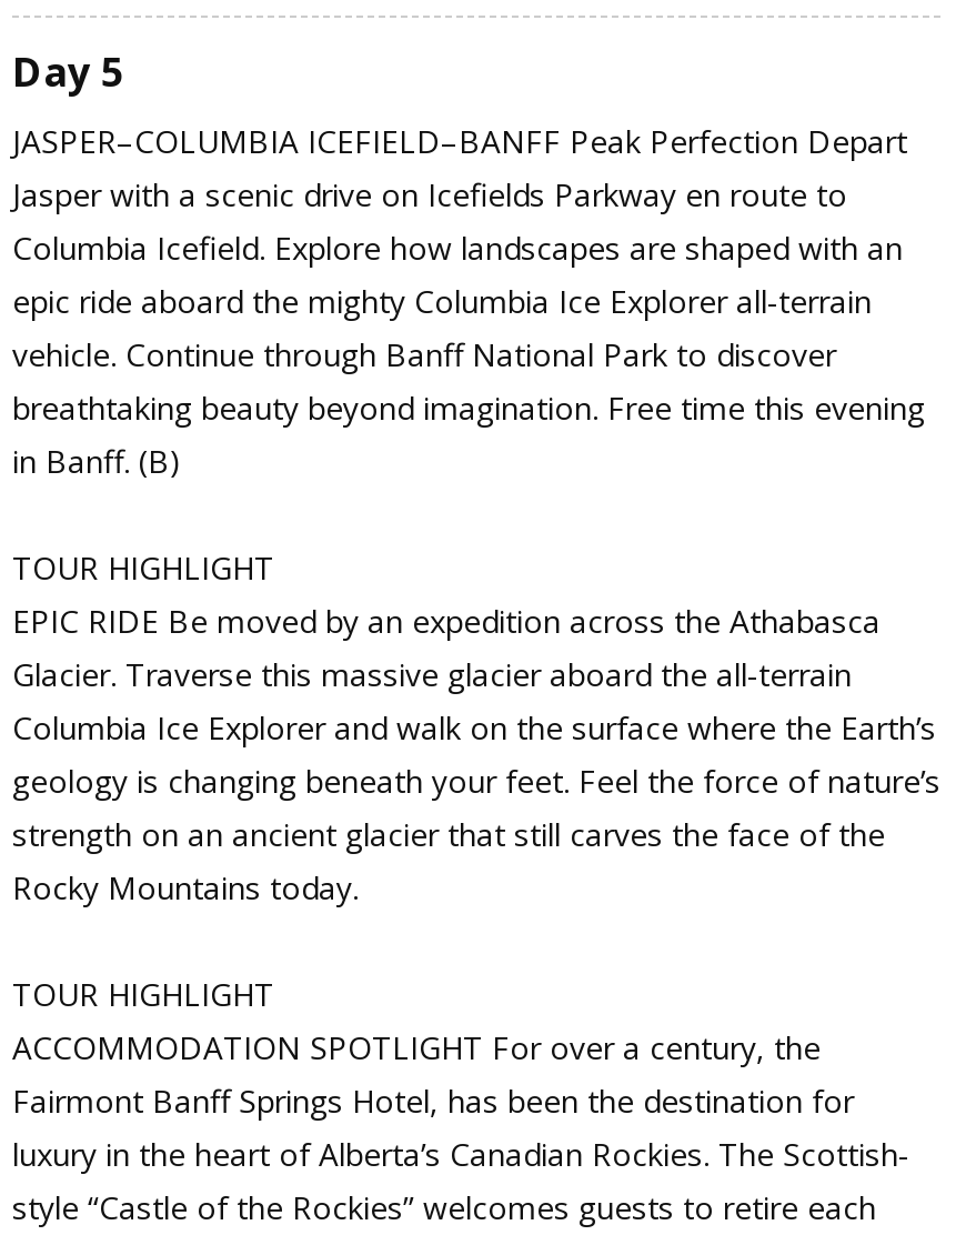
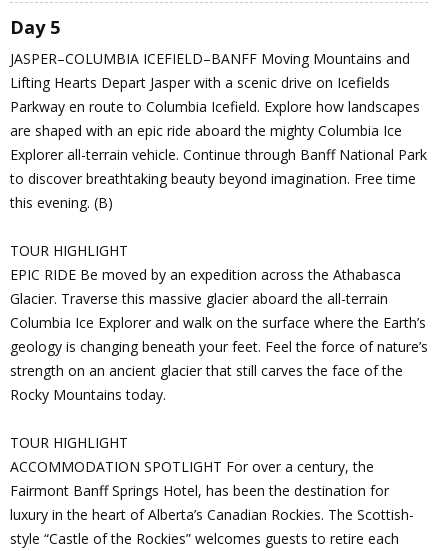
[12,119,925,481] JASPER–COLUMBIA ICEFIELD–BANFF Peak Perfection Depart | Jasper with a scenic drive on Icefields Parkway en route to | Columbia Icefield. Explore how landscapes are shaped with an | epic ride aboard the mighty Columbia Ice Explorer all-terrain | vehicle. Continue through Banff National Park to discover | breathtaking beauty beyond imagination. Free time this evening | in Banff. (B) -> [10,48,427,211] JASPER–COLUMBIA ICEFIELD–BANFF Moving Mountains and | Lifting Hearts Depart Jasper with a scenic drive on Icefields | Parkway en route to Columbia Icefield. Explore how landscapes | are shaped with an epic ride aboard the mighty Columbia Ice | Explorer all-terrain vehicle. Continue through Banff National Park | to discover breathtaking beauty beyond imagination. Free time | this evening. (B)

